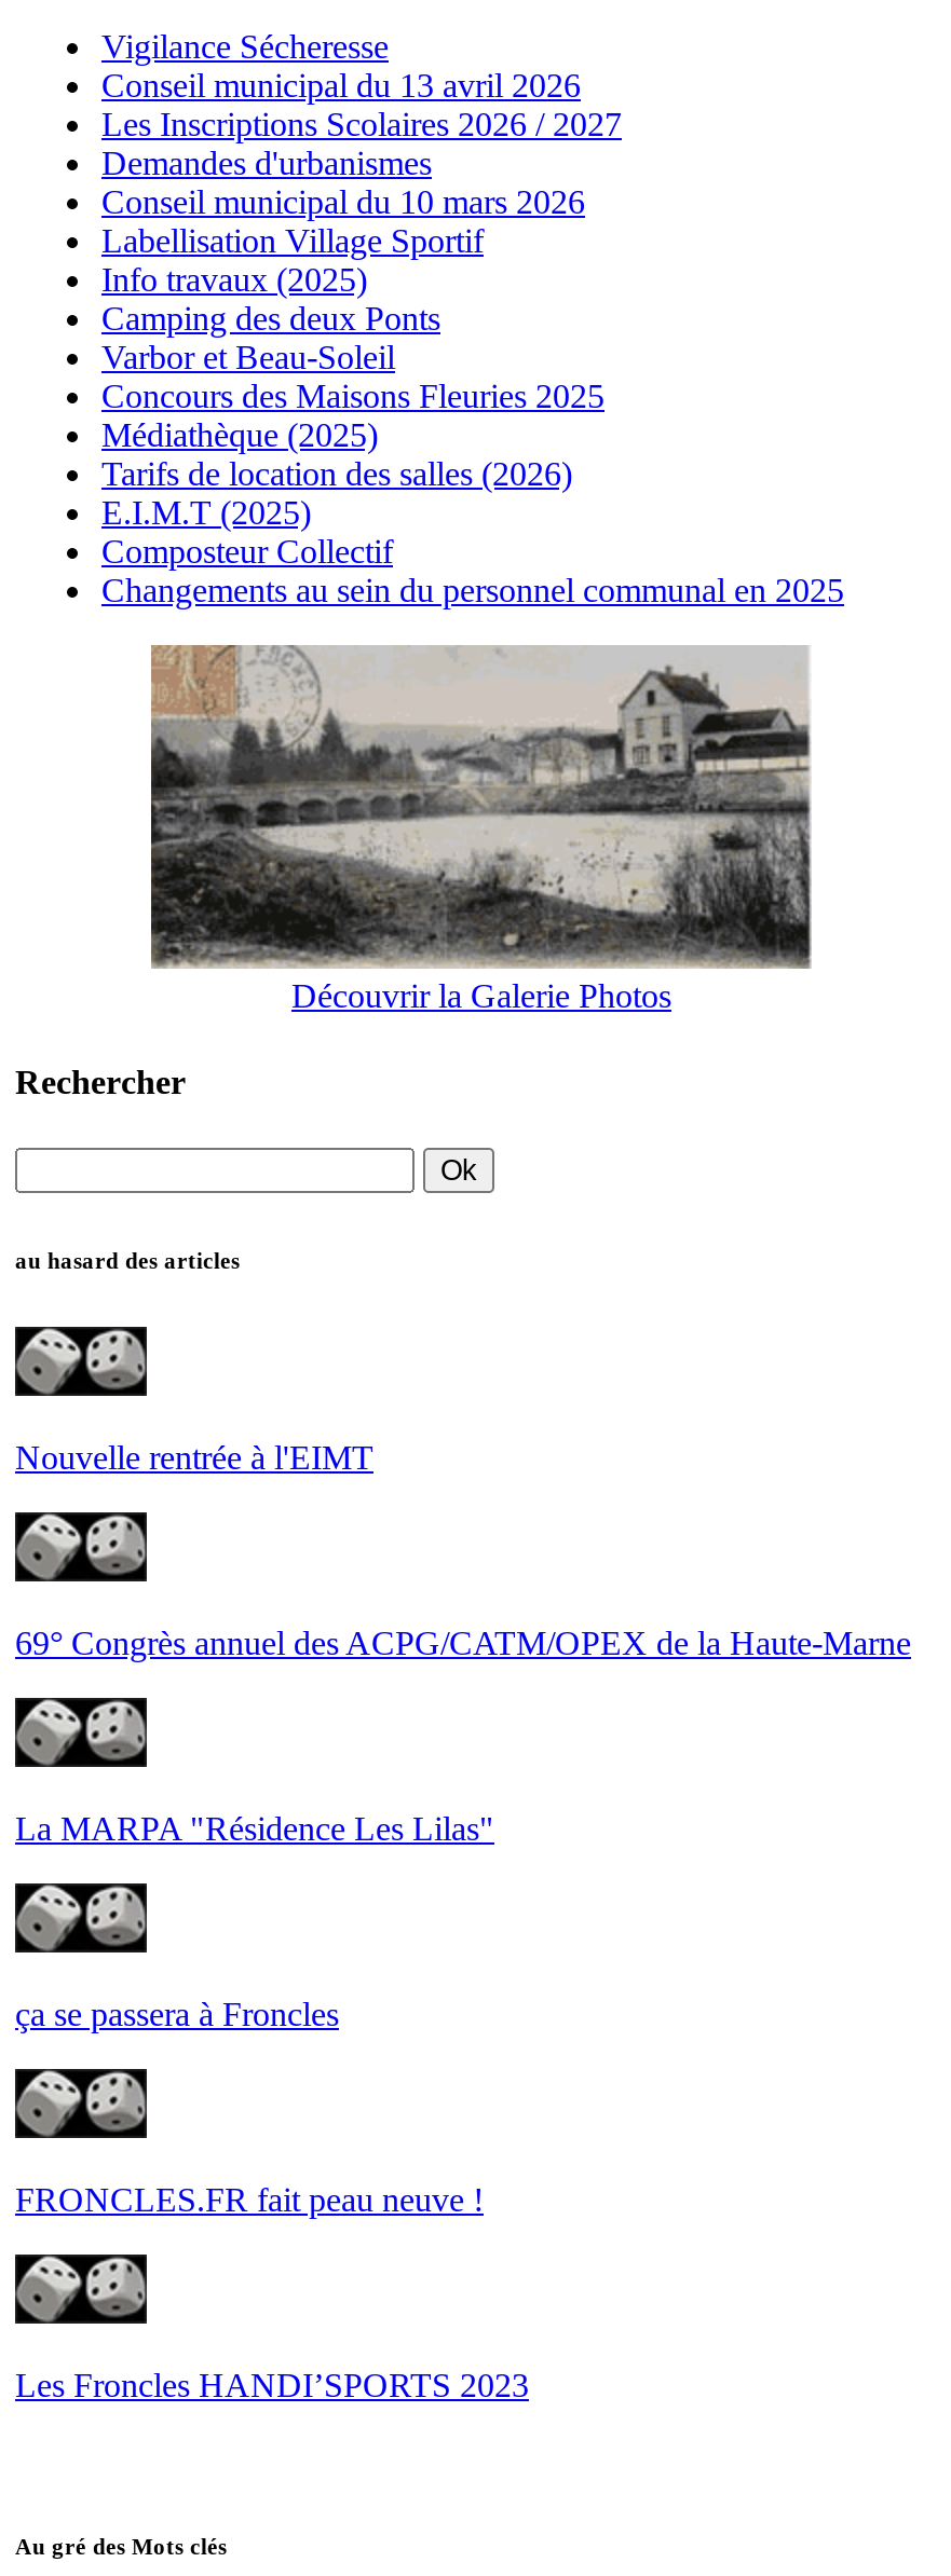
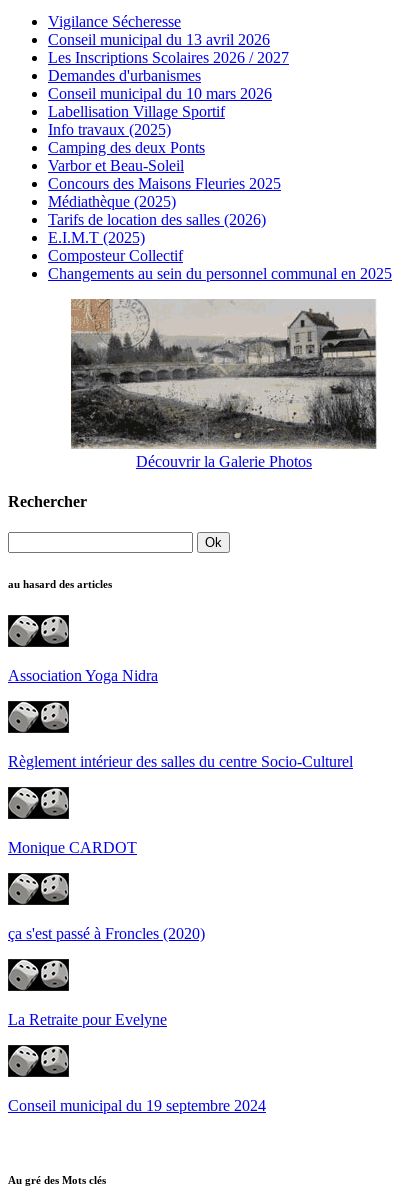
[15,1439,373,1475] Nouvelle rentrée à l'EIMT -> [8,667,158,684] Association Yoga Nidra
[15,1624,911,1661] 69° Congrès annuel des ACPG/CATM/OPEX de la Haute-Marne -> [8,753,353,770] Règlement intérieur des salles du centre Socio-Culturel
[15,1810,494,1846] La MARPA "Résidence Les Lilas" -> [8,839,137,856] Monique CARDOT
[15,1995,339,2032] ça se passera à Froncles -> [8,925,205,942] ça s'est passé à Froncles (2020)
[15,2181,484,2217] FRONCLES.FR fait peau neuve ! -> [8,1011,167,1028] La Retraite pour Evelyne
[15,2366,529,2403] Les Froncles HANDI’SPORTS 2023 -> [8,1097,266,1114] Conseil municipal du 19 septembre 2024

